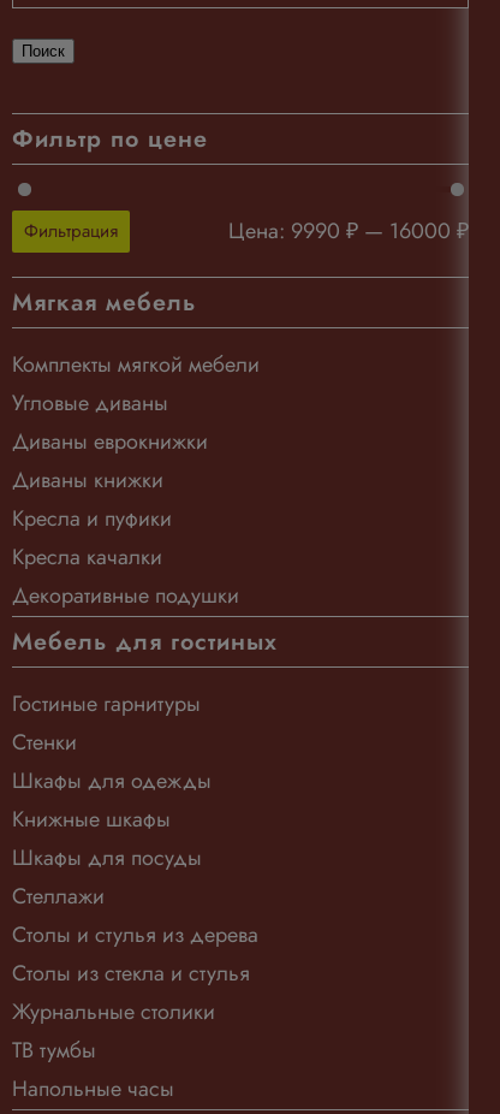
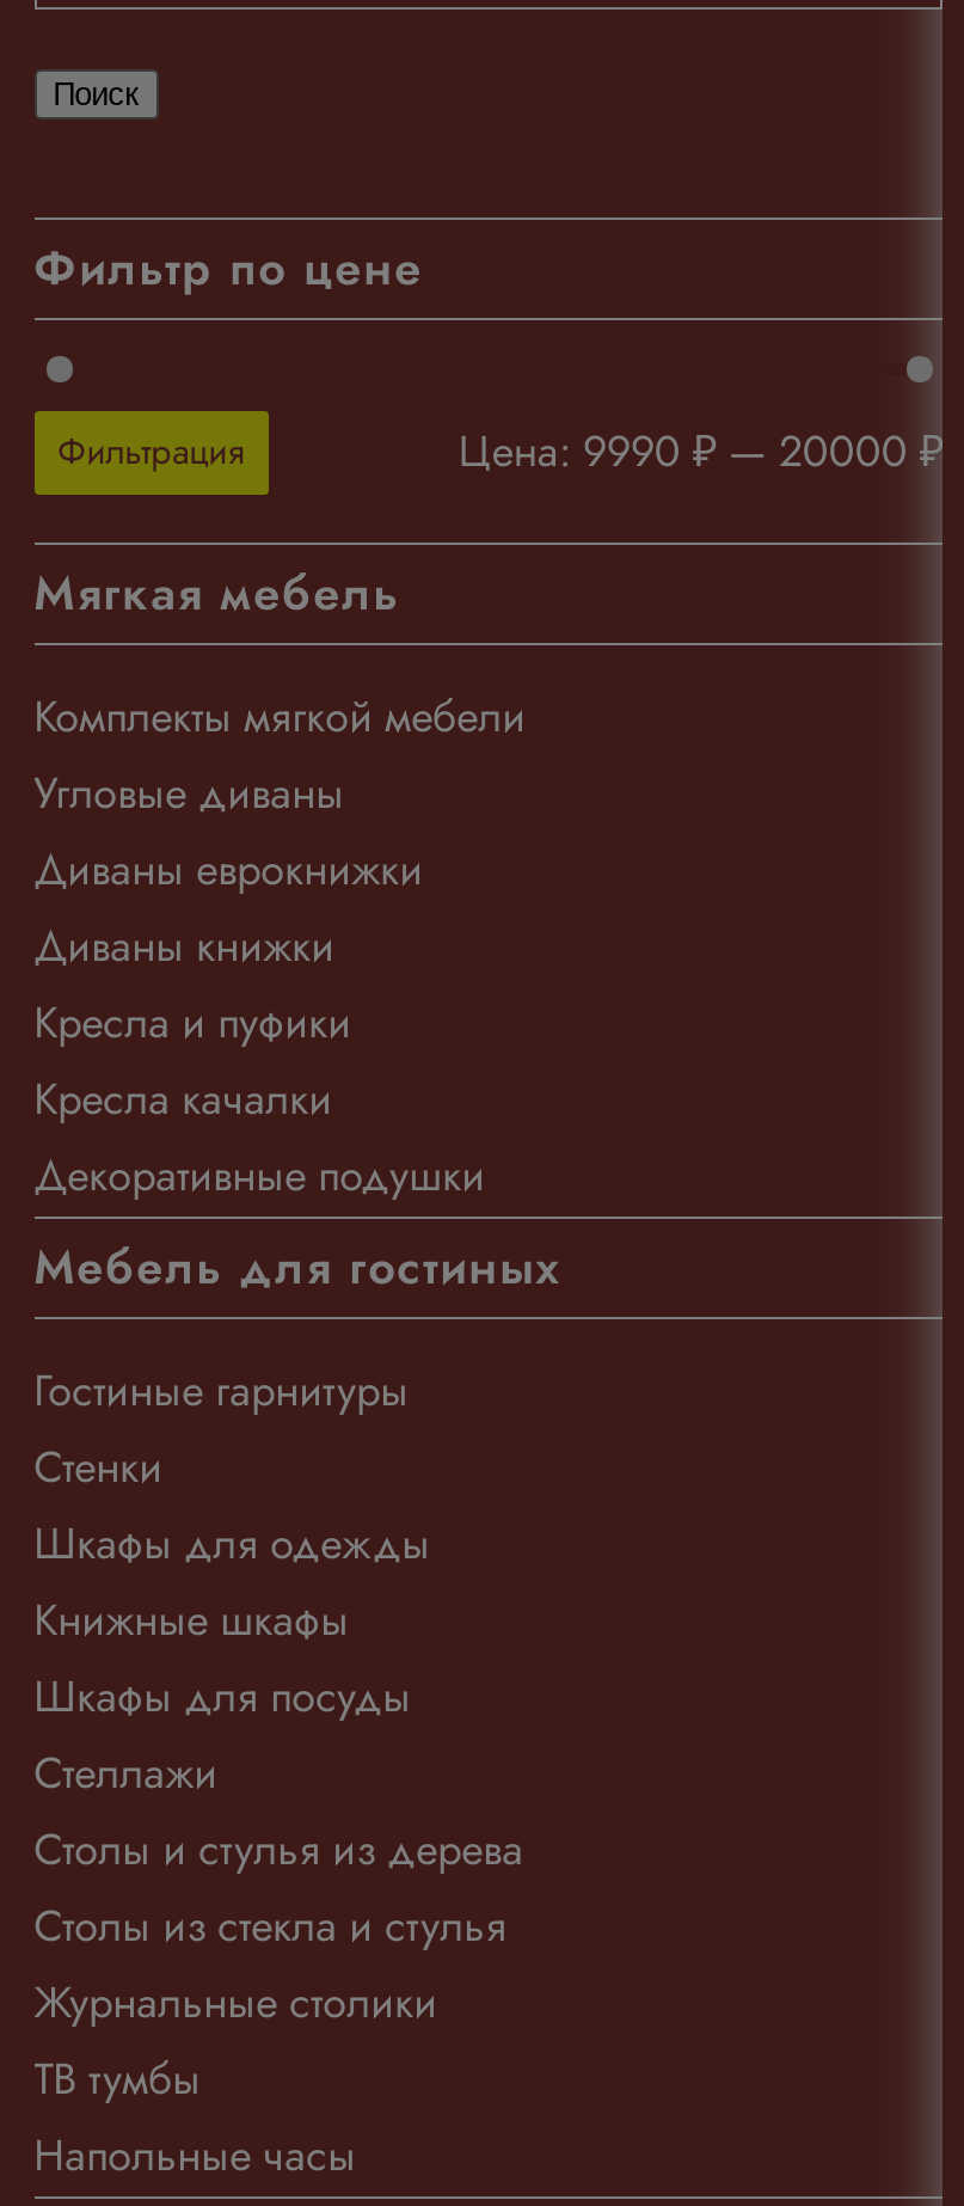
[229,215,469,246] Цена: 9990 ₽ — 16000 ₽ -> [458,420,943,482] Цена: 9990 ₽ — 20000 ₽

